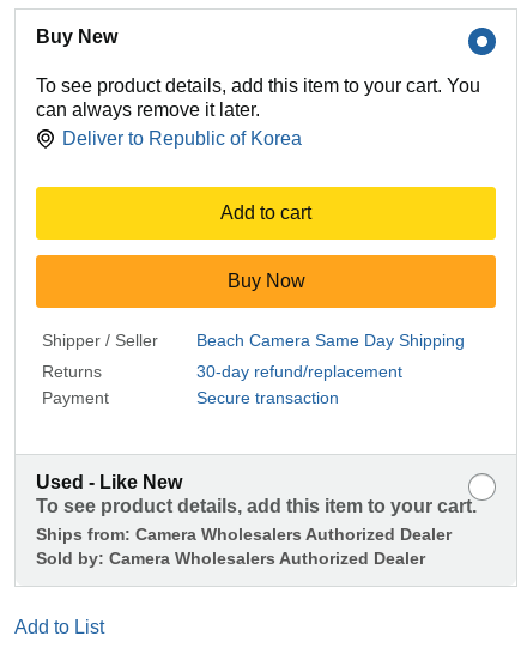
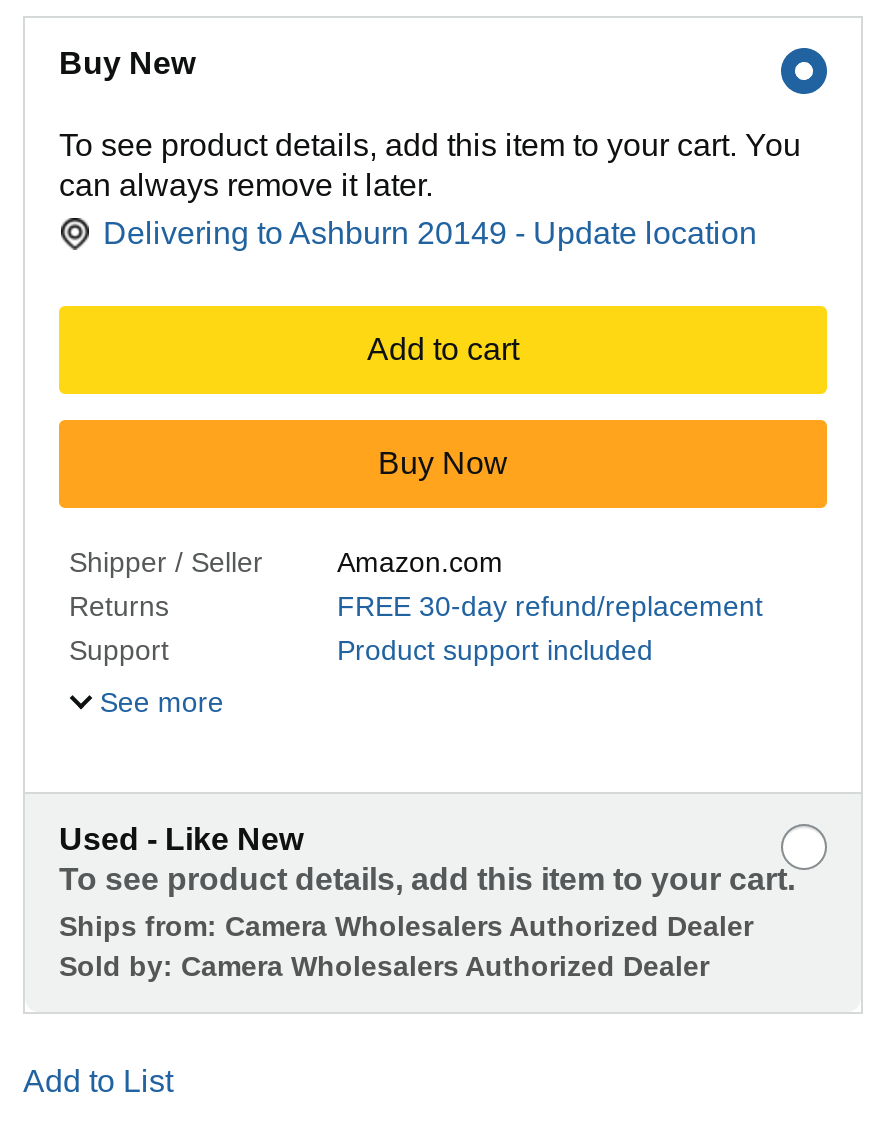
[62,129,302,149] Deliver to Republic of Korea -> [103,217,757,251] Delivering to Ashburn 20149 - Update location
[196,331,464,350] Beach Camera Same Day Shipping -> [337,547,503,579] Amazon.com
[42,362,402,408] 30-day refund/replacement | Payment | Secure transaction -> [69,591,763,719] FREE 30-day refund/replacement | Support | Product support included | See more

